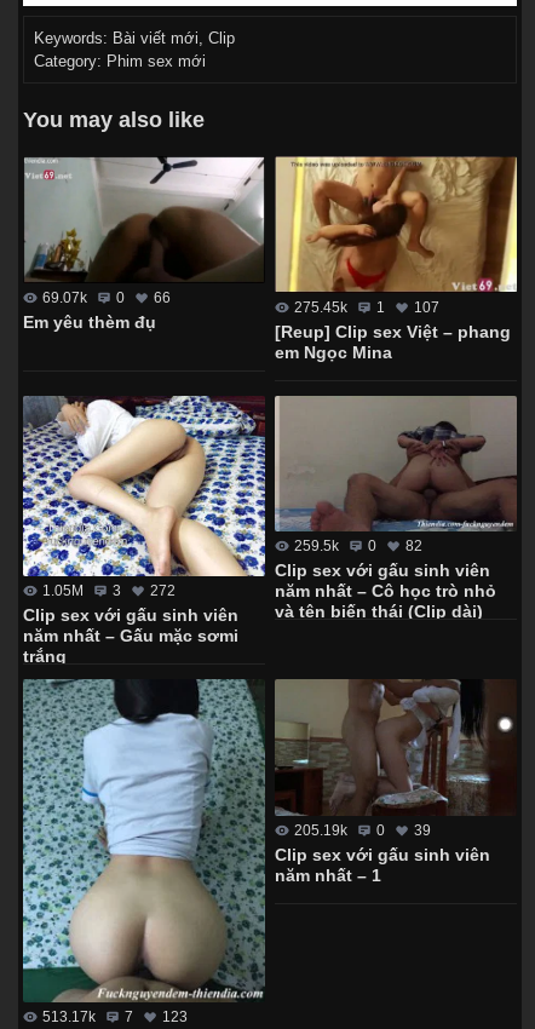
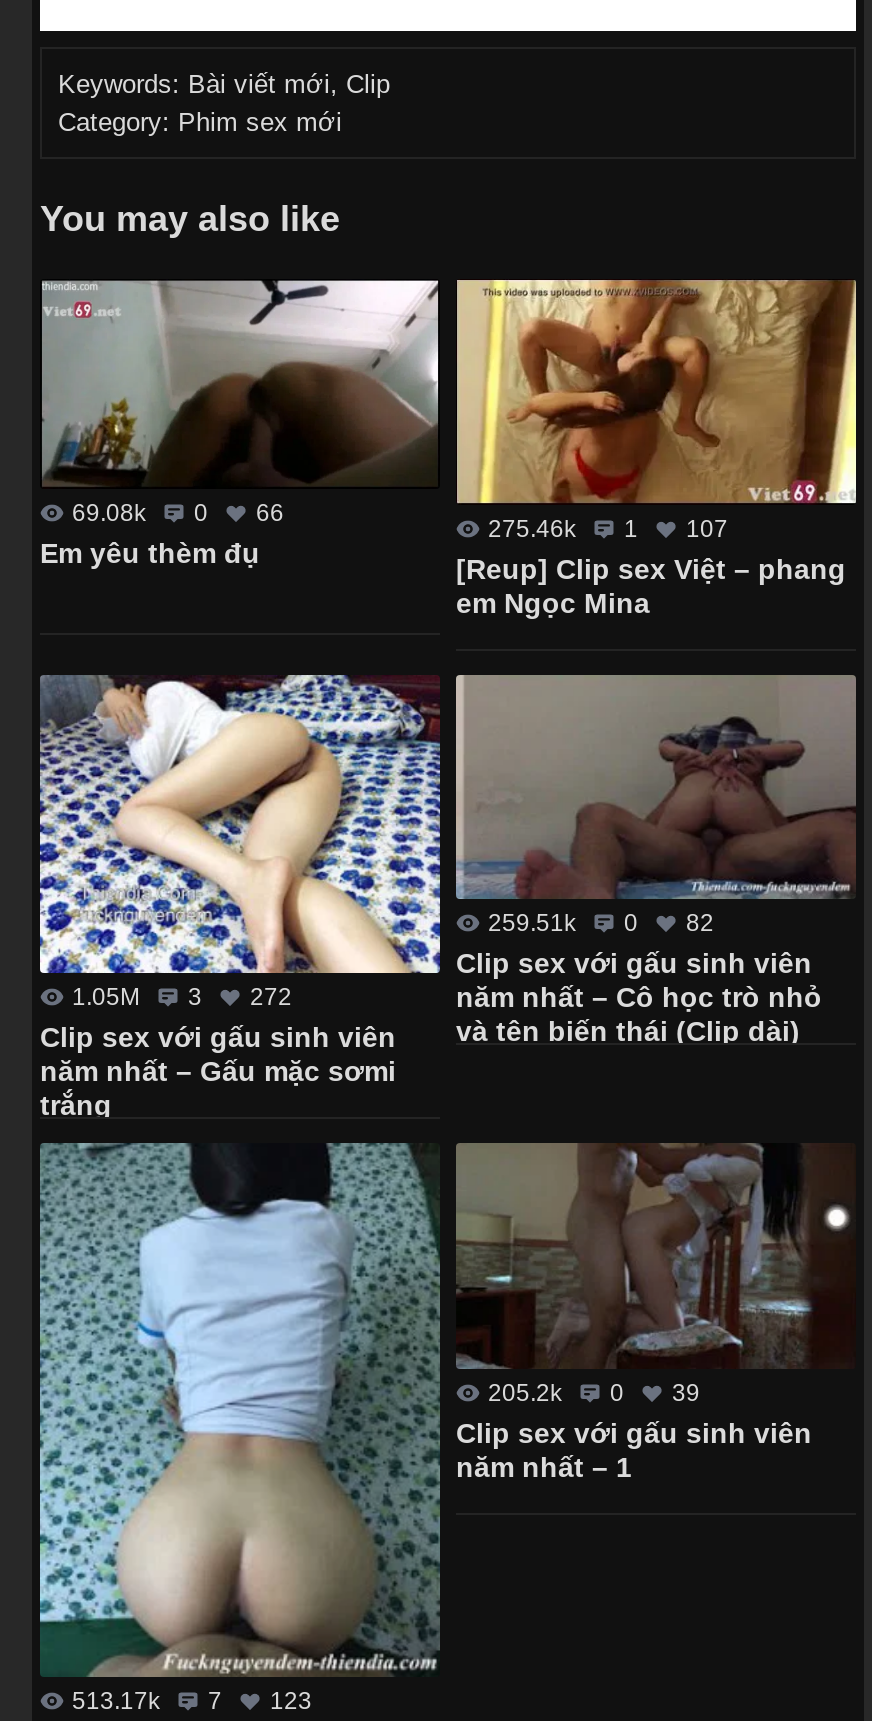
[42,289,171,306] 69.07k 0 66 -> [72,499,284,527] 69.08k 0 66
[294,298,439,315] 275.45k 1 107 -> [488,514,728,542] 275.46k 1 107
[294,538,422,555] 259.5k 0 82 -> [488,909,714,937] 259.51k 0 82
[294,821,431,838] 205.19k 0 39 -> [488,1378,700,1406] 205.2k 0 39

